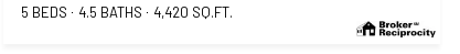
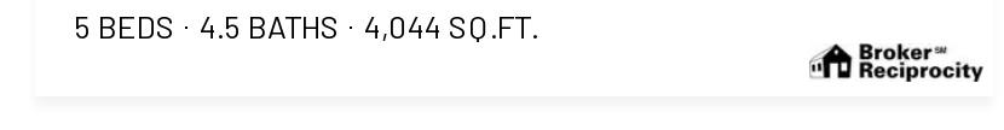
[21,4,233,21] 5 BEDS 4.5 BATHS 4,420 SQ.FT. -> [74,8,538,47] 5 BEDS 4.5 BATHS 4,044 SQ.FT.

